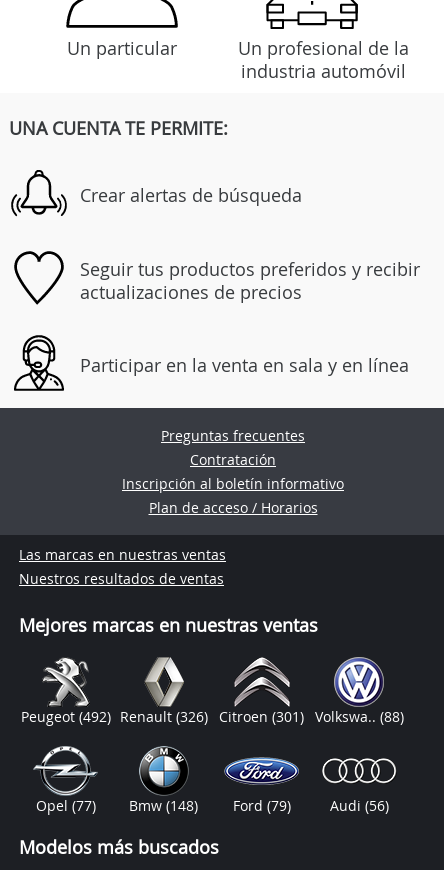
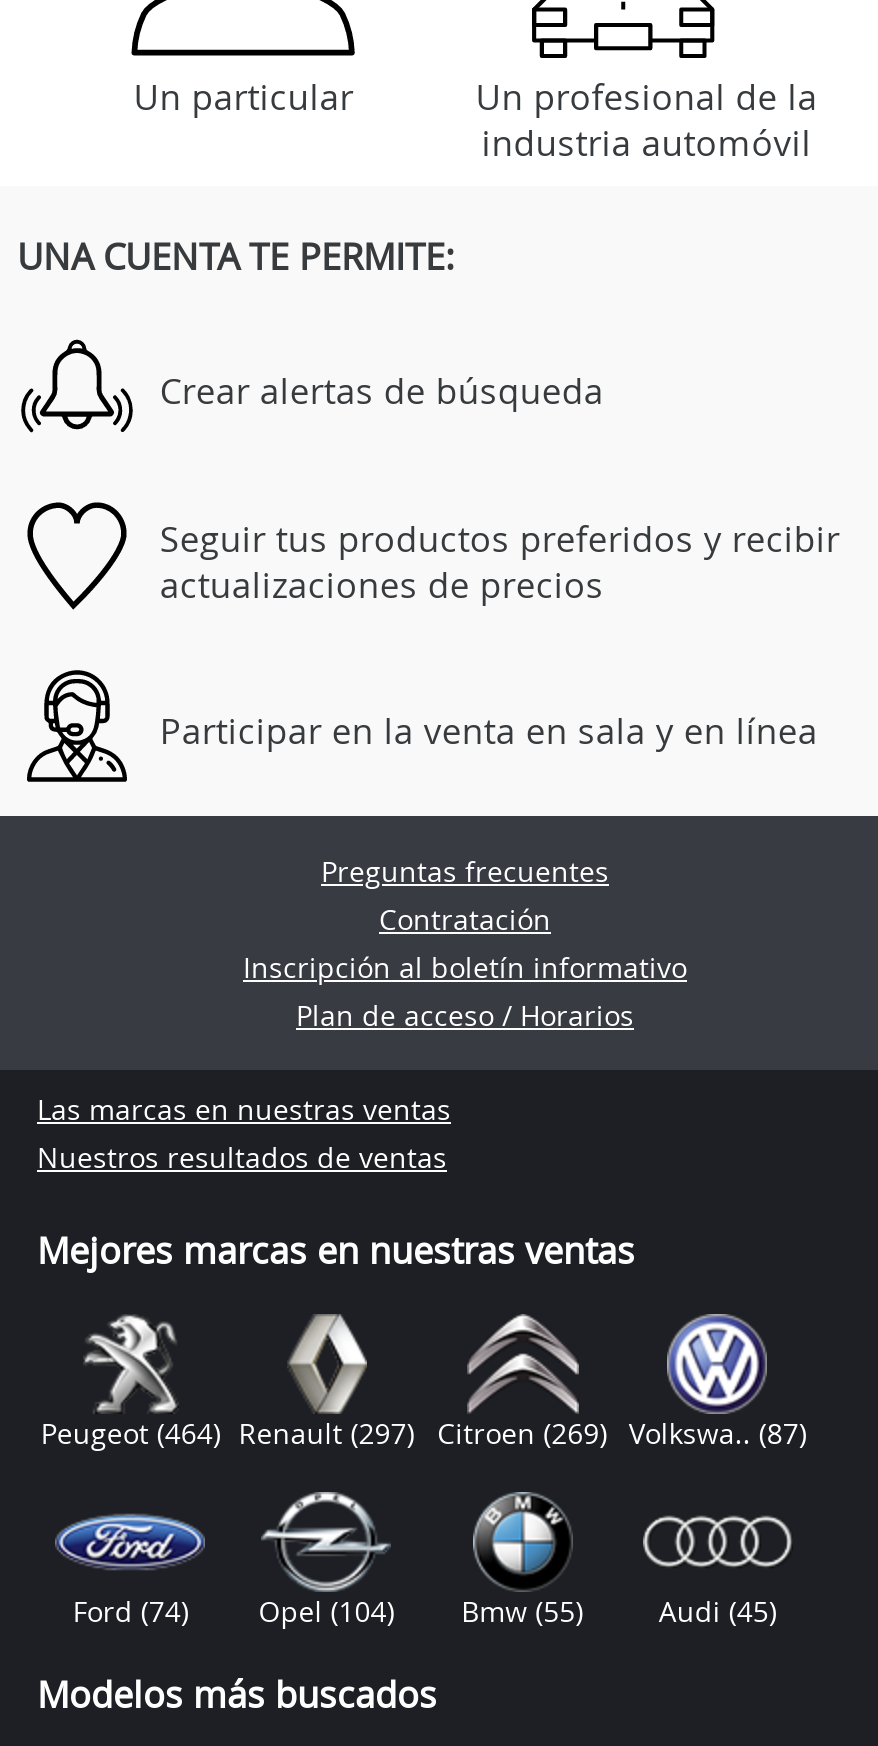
[21,707,404,726] Peugeot (492) Renault (326) Citroen (301) Volkswa.. (88) -> [41,1414,807,1452] Peugeot (464) Renault (297) Citroen (269) Volkswa.. (87)
[29,745,389,815] [image] | Opel (77) | Bmw(148) | Ford (79) | Audi (56) -> [55,1492,777,1630] [image] | Ford (74) | Opel(104) | Bmw (55) | Audi (45)
[132,746,194,789] [image] -> [261,1492,391,1578] [image]
[224,746,300,789] [image] -> [449,1490,595,1578] [image]

